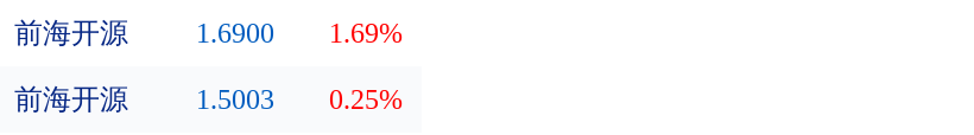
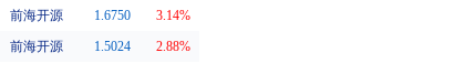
[196,17,274,50] 1.6900 -> [94,8,131,23] 1.6750
[329,17,403,50] 1.69% -> [156,8,190,23] 3.14%
[196,83,274,116] 1.5003 -> [94,39,131,54] 1.5024
[329,83,403,116] 0.25% -> [156,39,190,54] 2.88%

